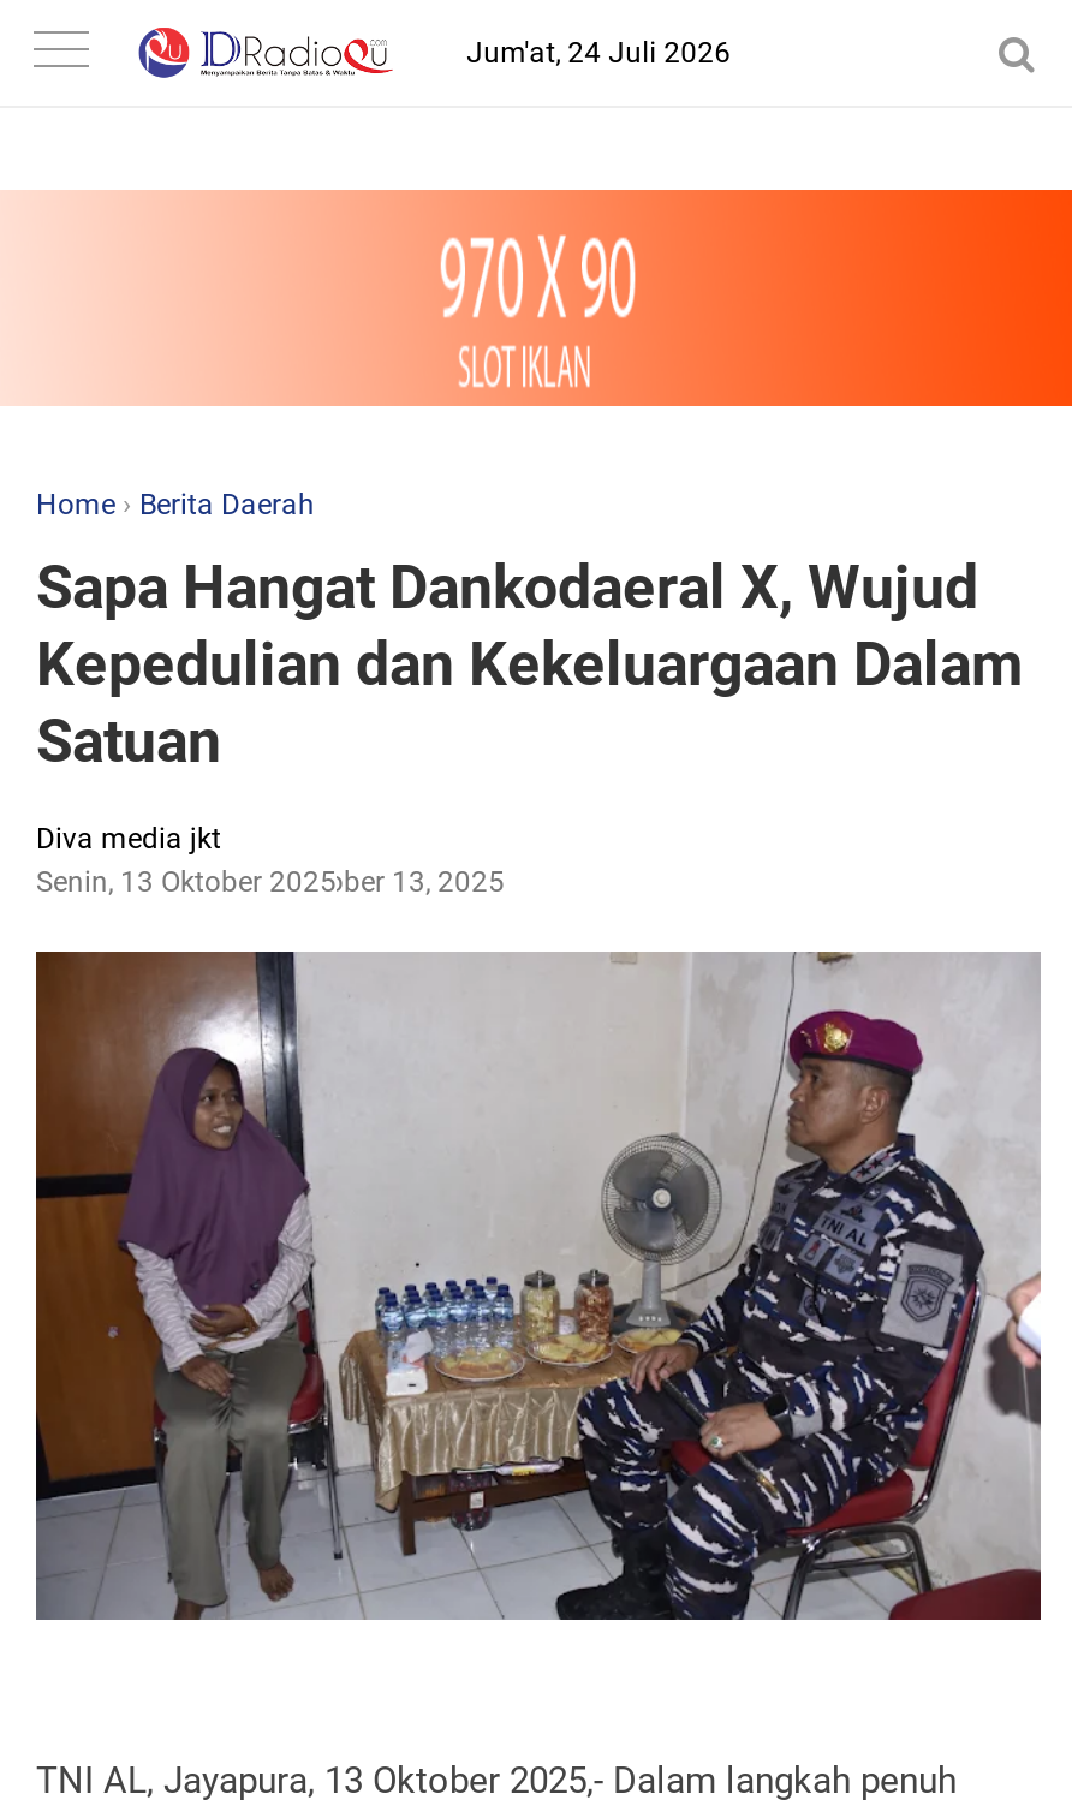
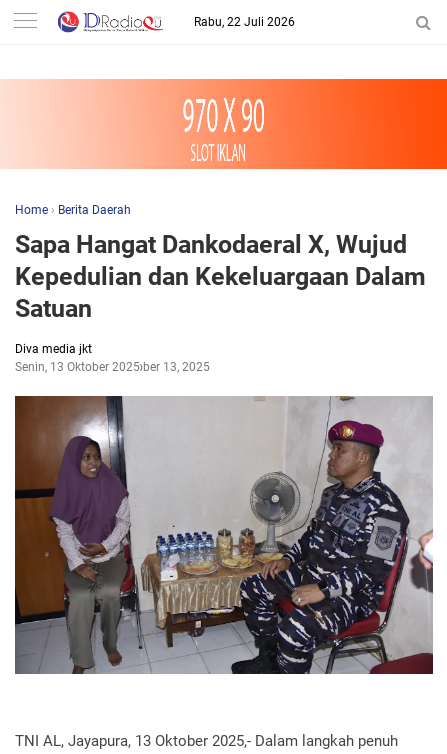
[467,36,731,70] Jum'at, 24 Juli 2026 -> [194,15,295,29] Rabu, 22 Juli 2026

